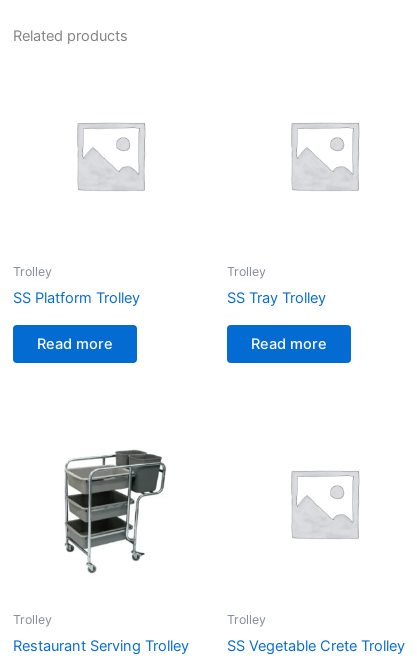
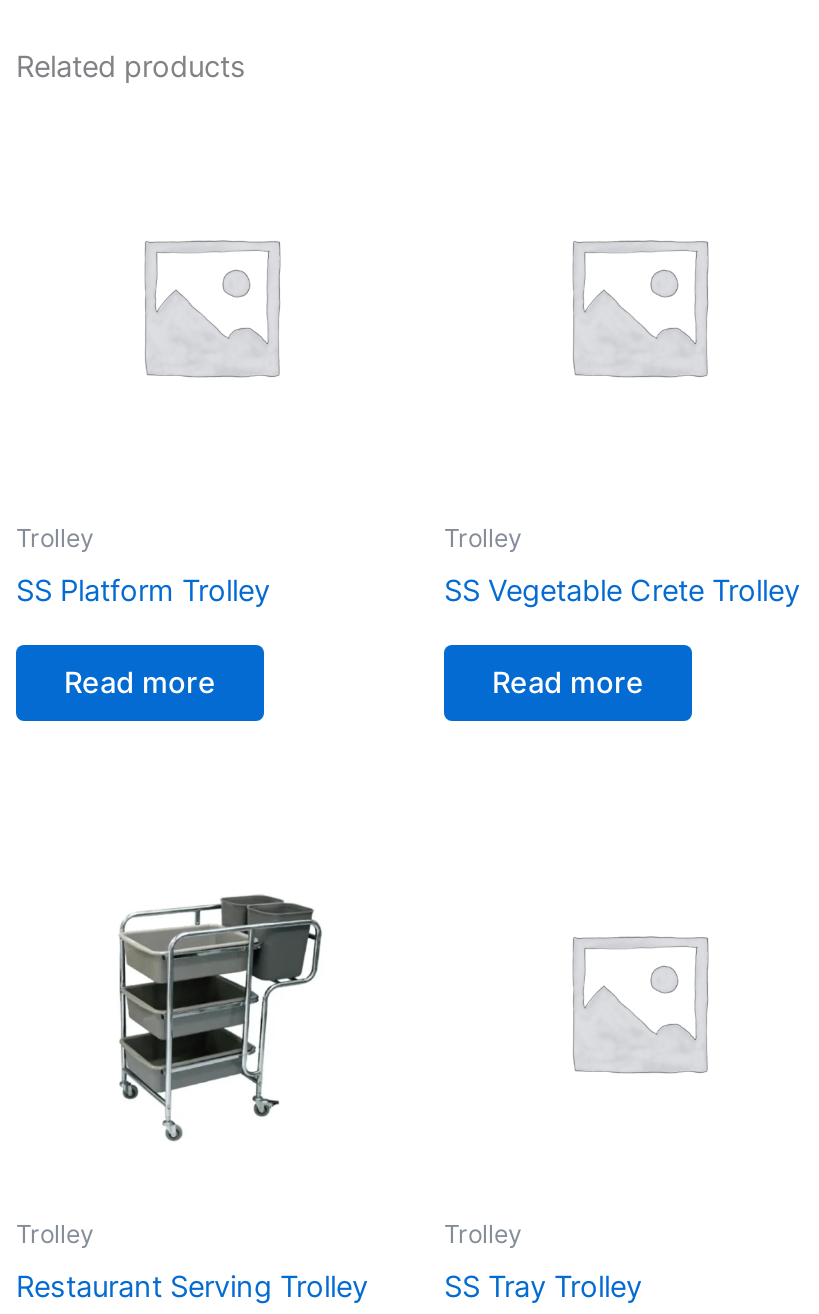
moved [227,289,326,307] -> [444,1270,642,1306]: SS Tray Trolley
moved [227,637,405,655] -> [444,573,800,609]: SS Vegetable Crete Trolley

